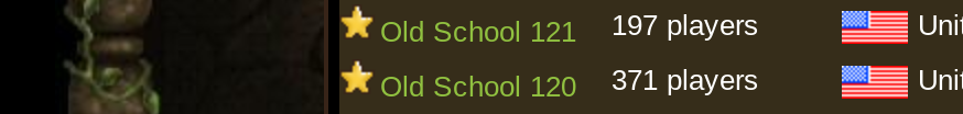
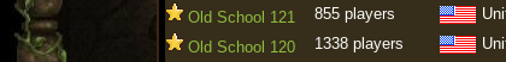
[380,9,759,48] Old School 121 197 players -> [187,5,395,26] Old School 121 855 players
[380,64,759,103] Old School 120 371 players -> [187,35,403,56] Old School 120 1338 players

